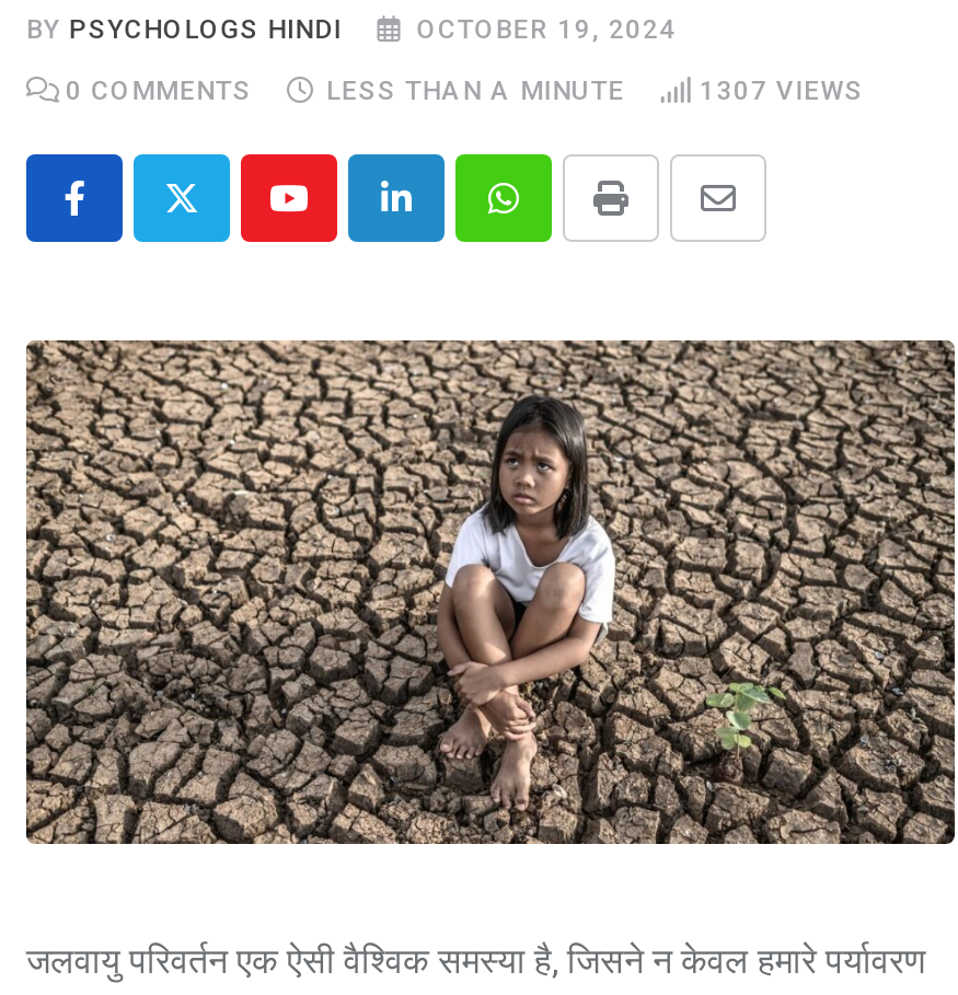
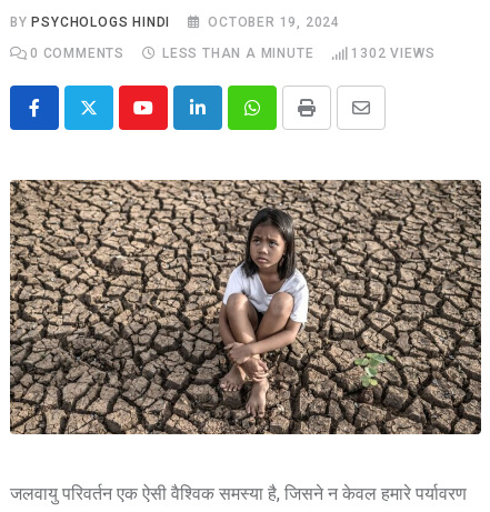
[699,76,864,106] 1307 VIEWS -> [352,46,435,61] 1302 VIEWS

